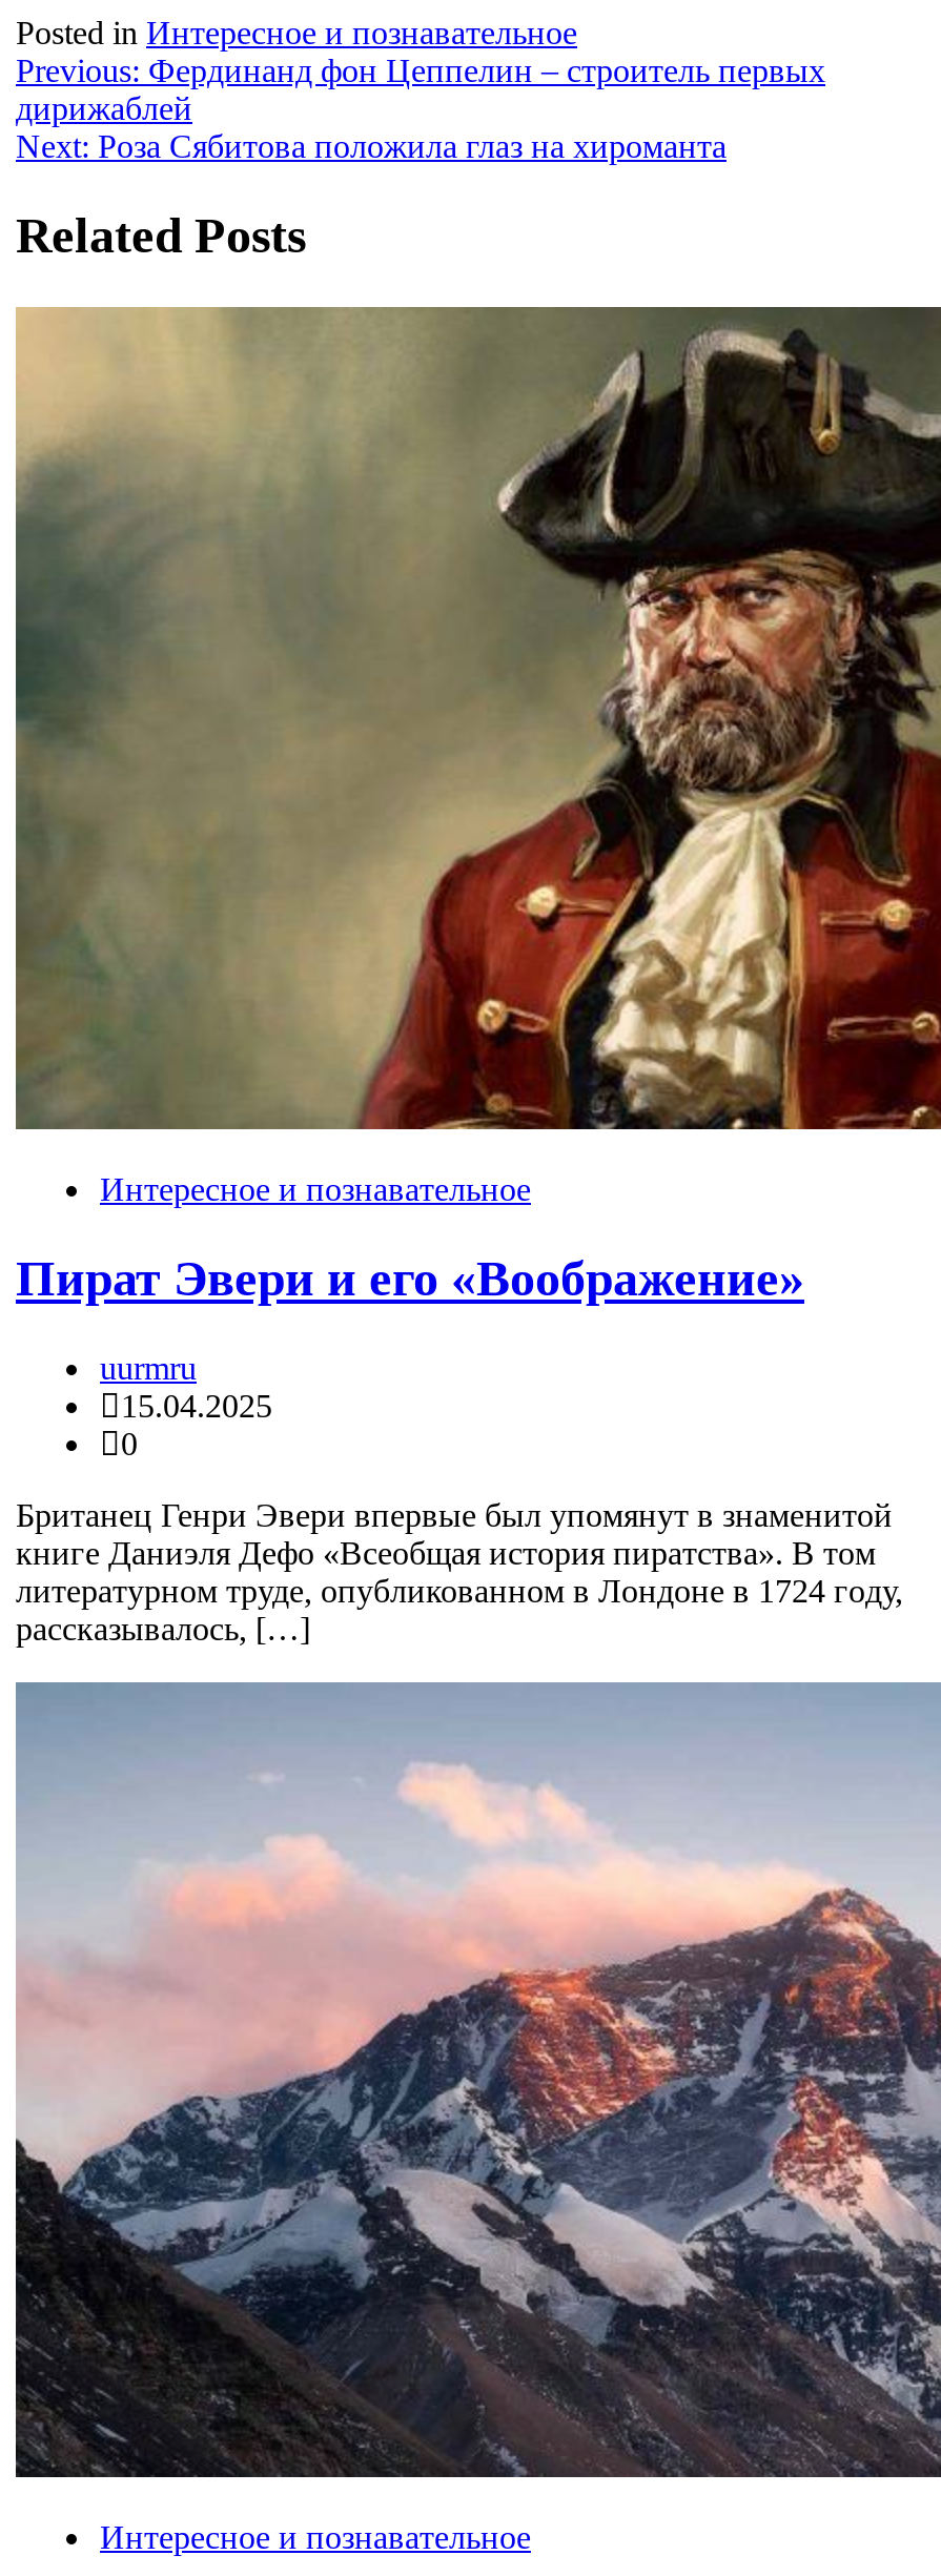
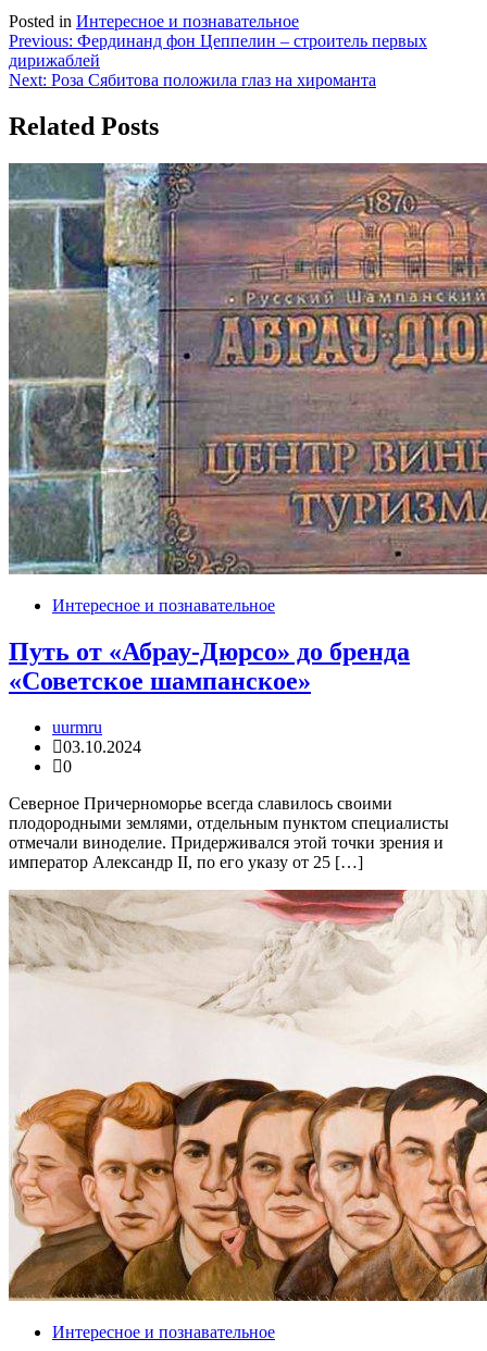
[16,305,935,1131] [image] -> [8,162,484,575] [image]
[16,1251,804,1305] Пират Эвери и его «Воображение» -> [9,637,410,695] Путь от «Абрау-Дюрсо» до бренда | «Советское шампанское»
[121,1387,272,1423] 15.04.2025 -> [63,737,141,756] 03.10.2024
[16,1497,903,1646] Британец Генри Эвери впервые был упомянут в знаменитой | книге Даниэля Дефо «Всеобщая история пиратства». В том | литературном труде, опубликованном в Лондоне в 1724 году, | рассказывалось, […] -> [9,794,449,871] Северное Причерноморье всегда славилось своими | плодородными землями, отдельным пунктом специалисты | отмечали виноделие. Придерживался этой точки зрения и | император Александр II, по его указу от 25 […]
[14,1682,935,2479] [image] -> [8,889,484,1302] [image]

